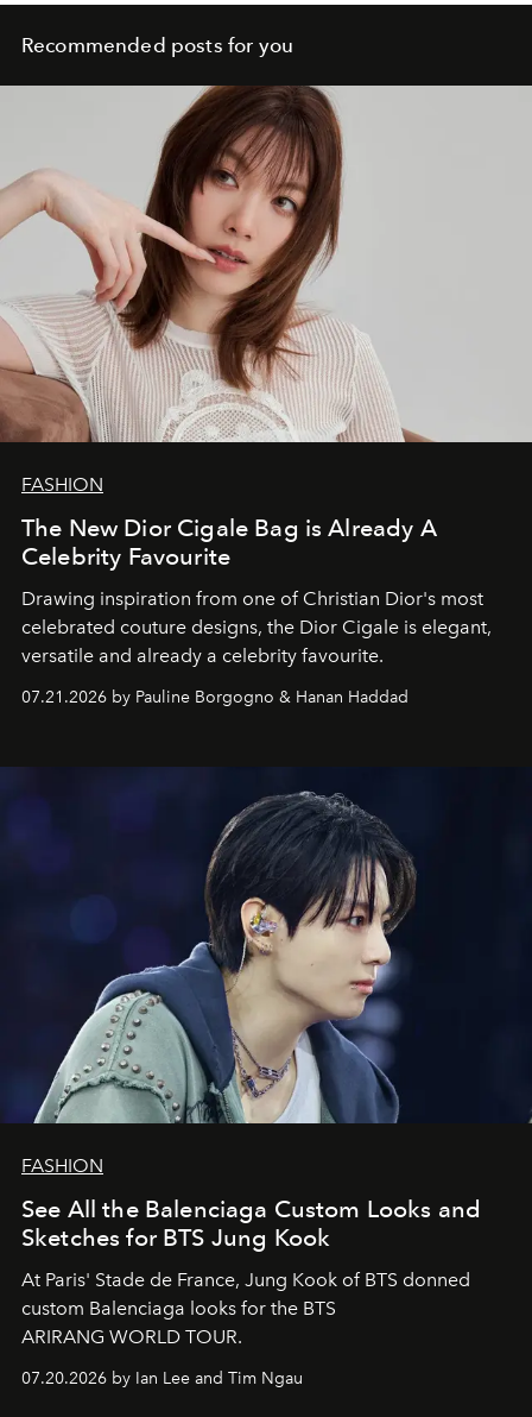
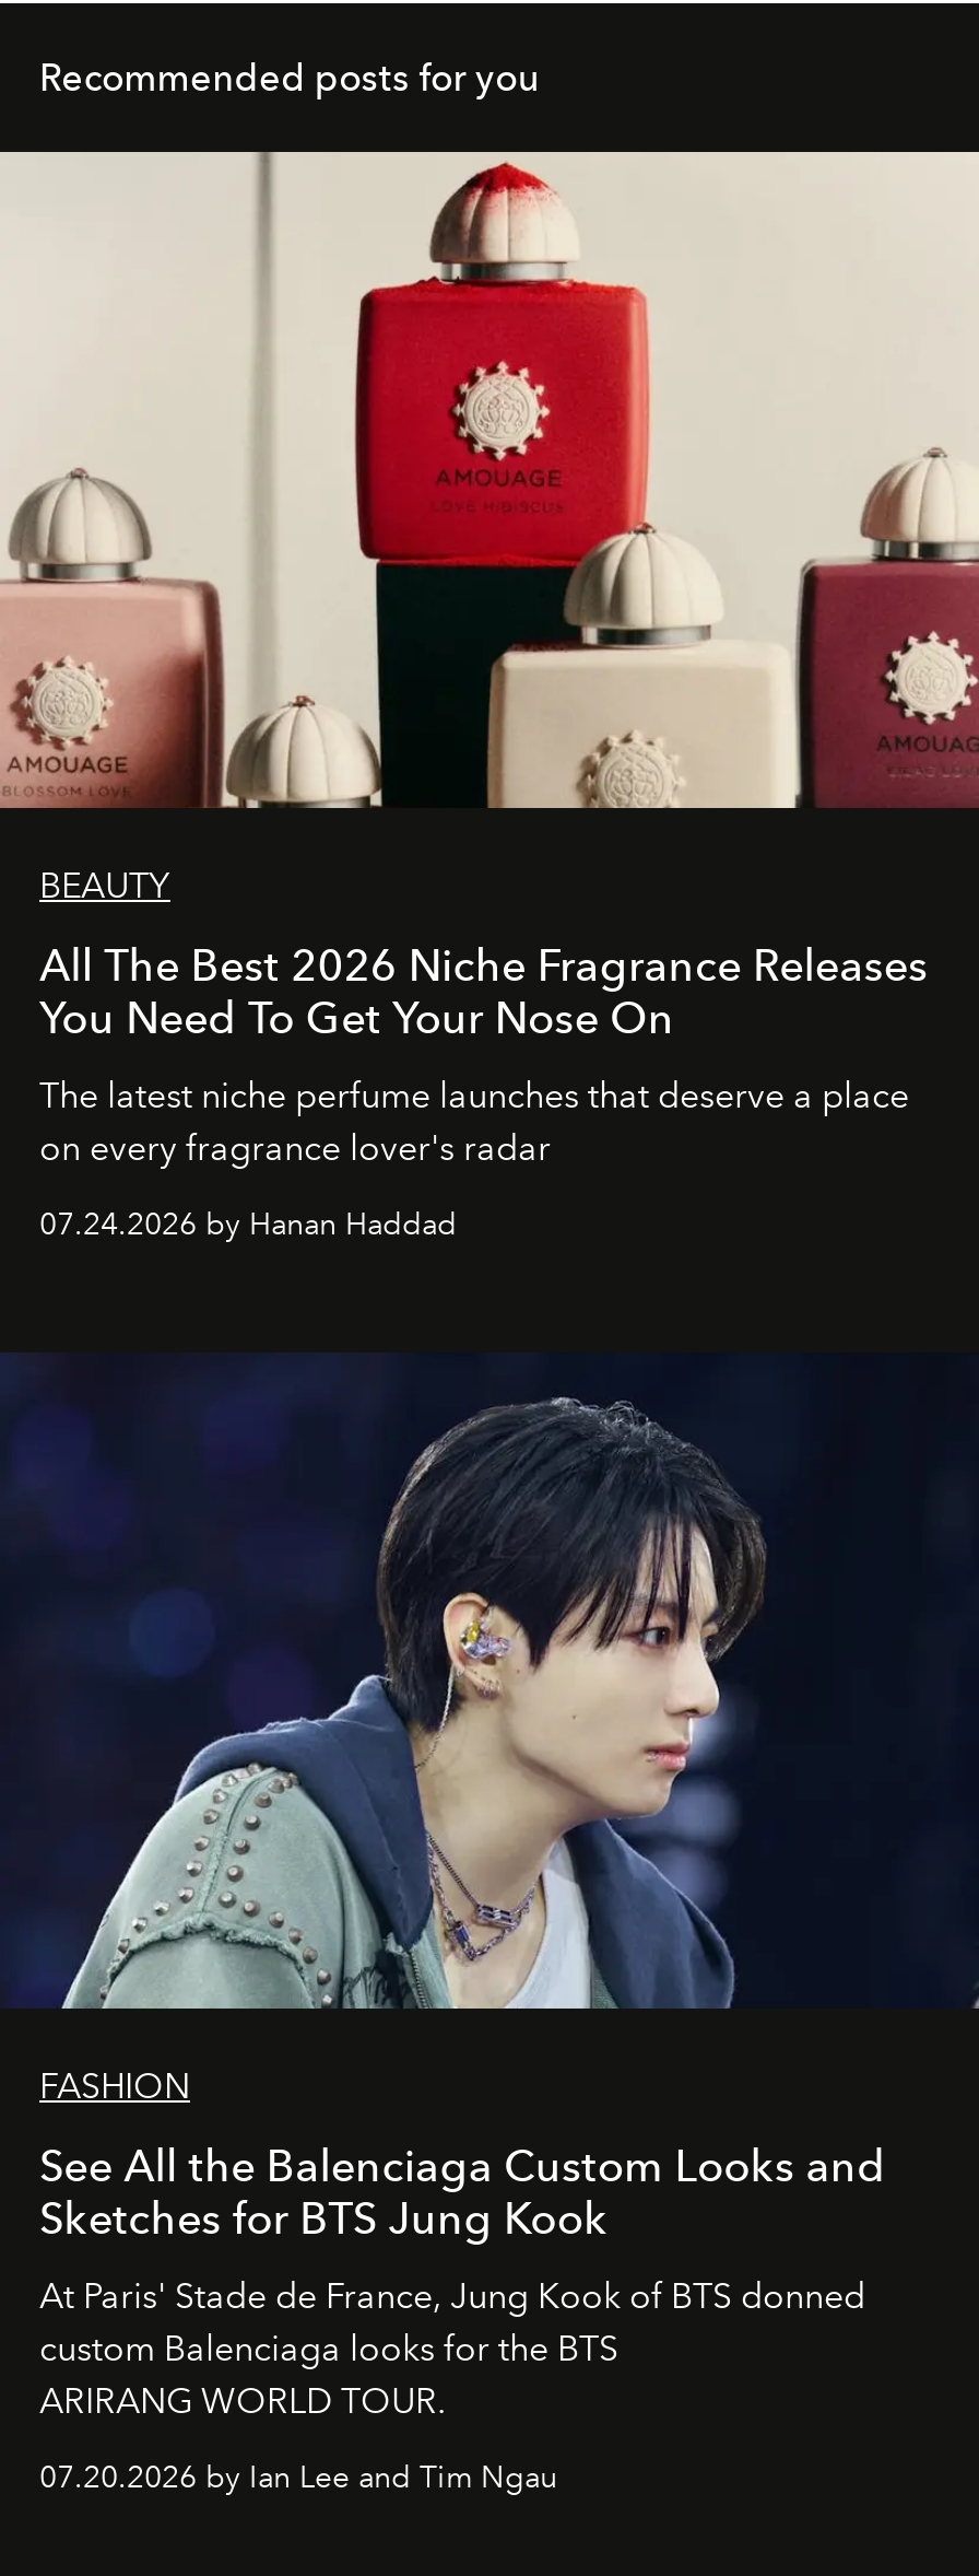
[4,84,528,496] [image] | FASHION -> [7,150,972,907] [image] | BEAUTY
[21,514,437,571] The New Dior Cigale Bag is Already A | Celebrity Favourite -> [39,940,928,1045] All The Best 2026 Niche Fragrance Releases | You Need To Get Your Nose On
[21,588,492,667] Drawing inspiration from one of Christian Dior's most | celebrated couture designs, the Dior Cigale is elegant, | versatile and already a celebrity favourite. -> [39,1075,909,1169] The latest niche perfume launches that deserve a place | on every fragrance lover's radar
[21,687,408,708] 07.21.2026 by Pauline Borgogno & Hanan Haddad -> [39,1207,457,1244] 07.24.2026 by Hanan Haddad

